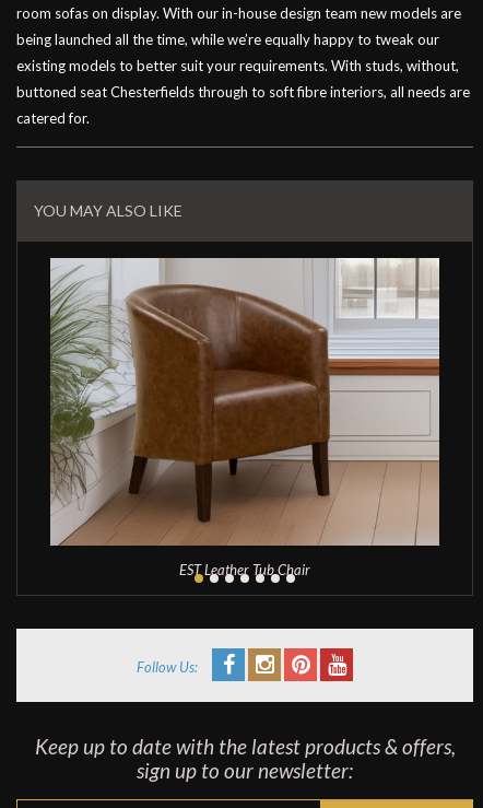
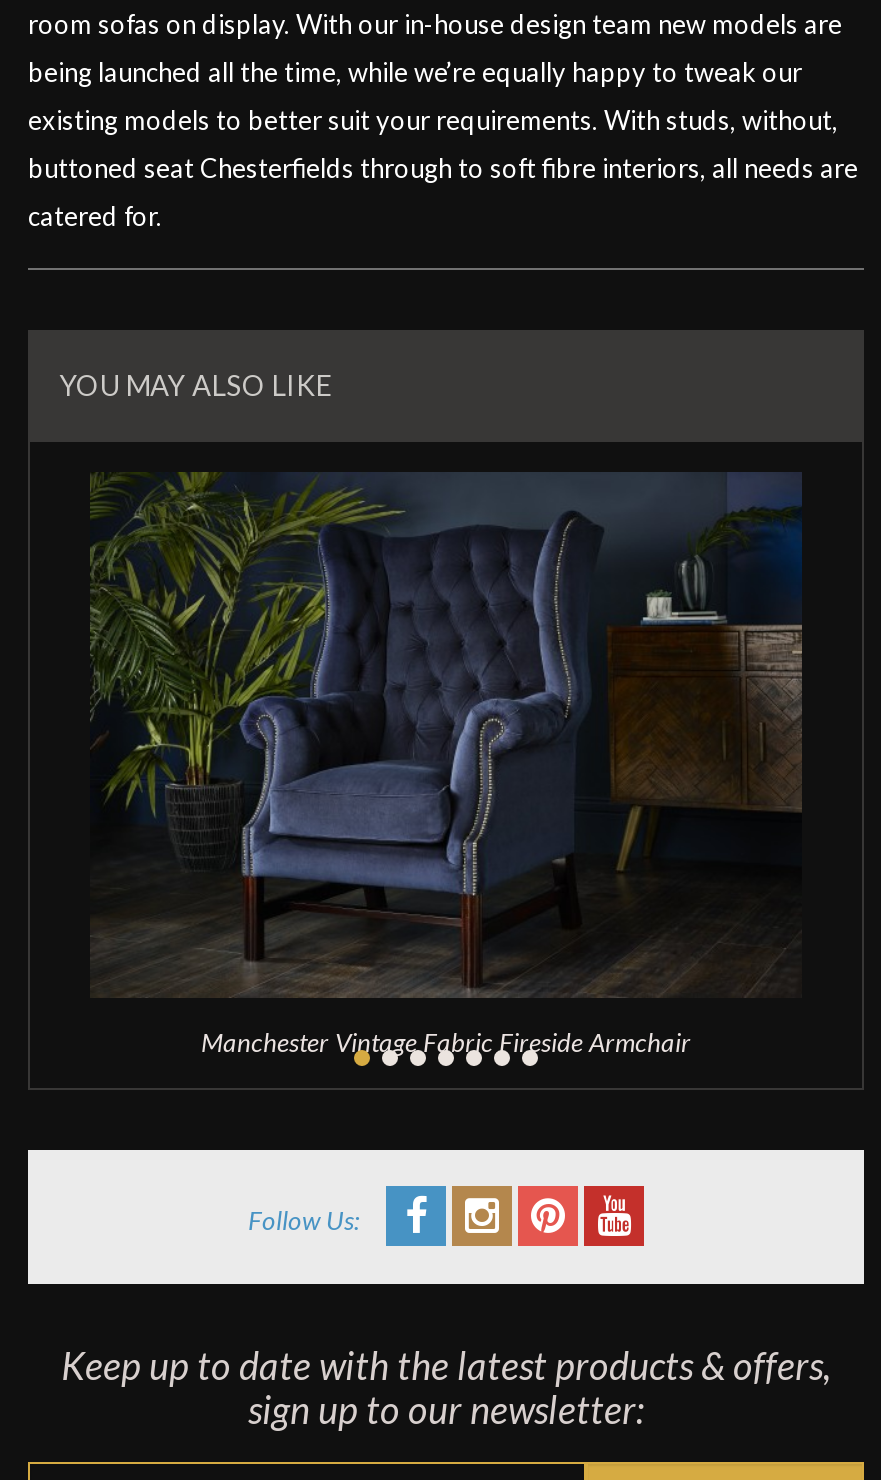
[49,257,440,578] [image] | EST Leather Tub Chair -> [90,472,802,1057] [image] | Manchester Vintage Fabric Fireside Armchair

